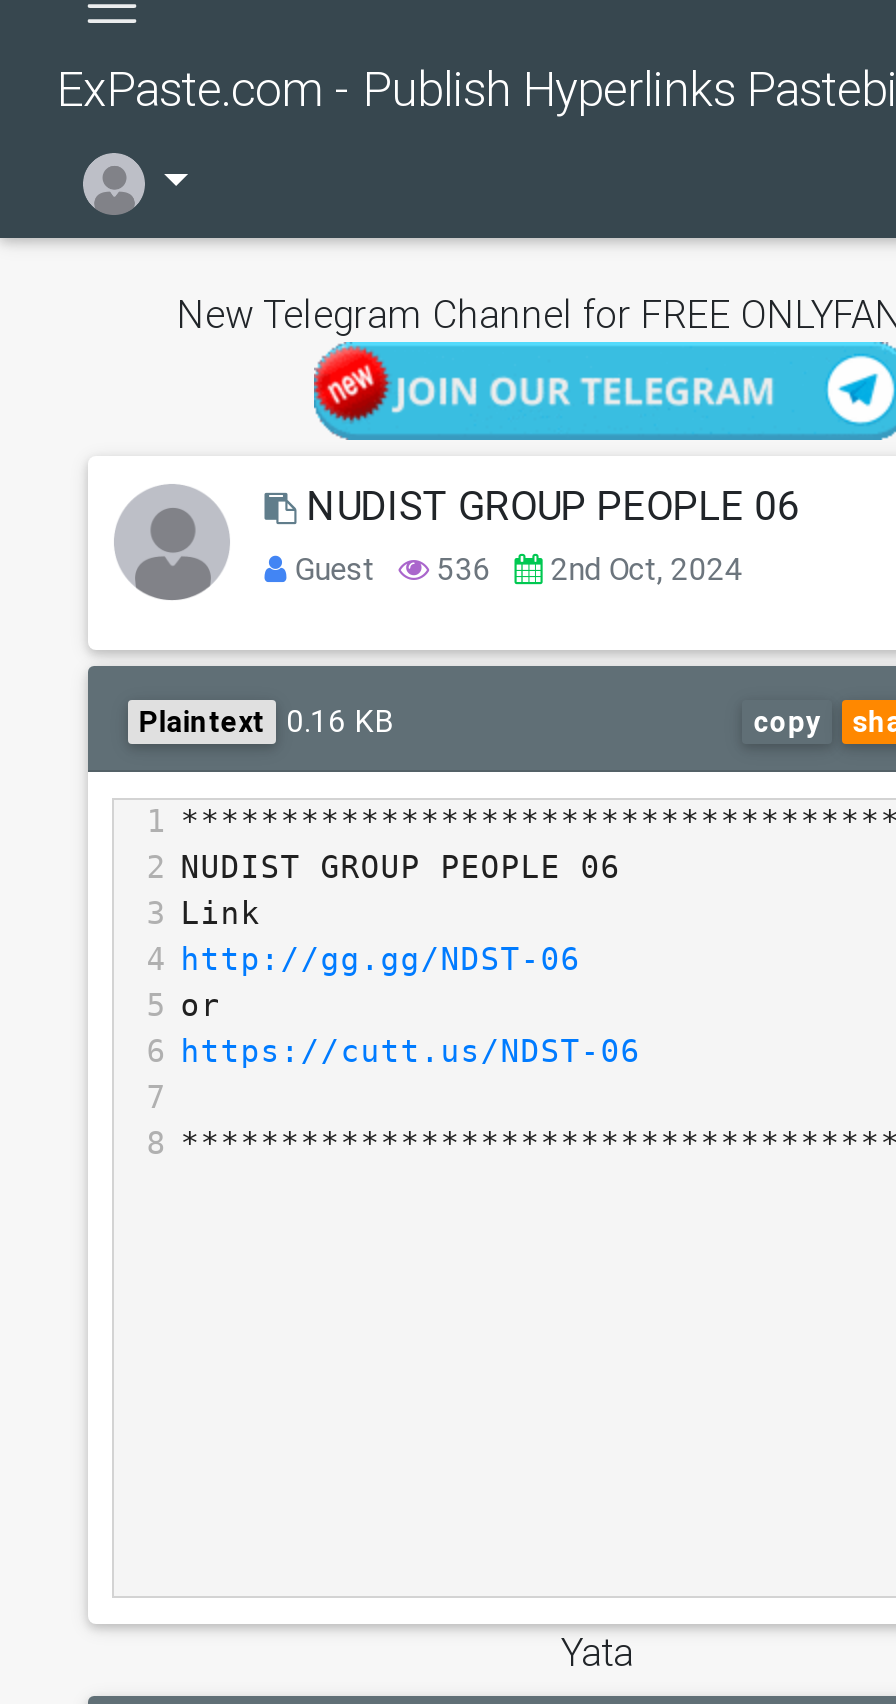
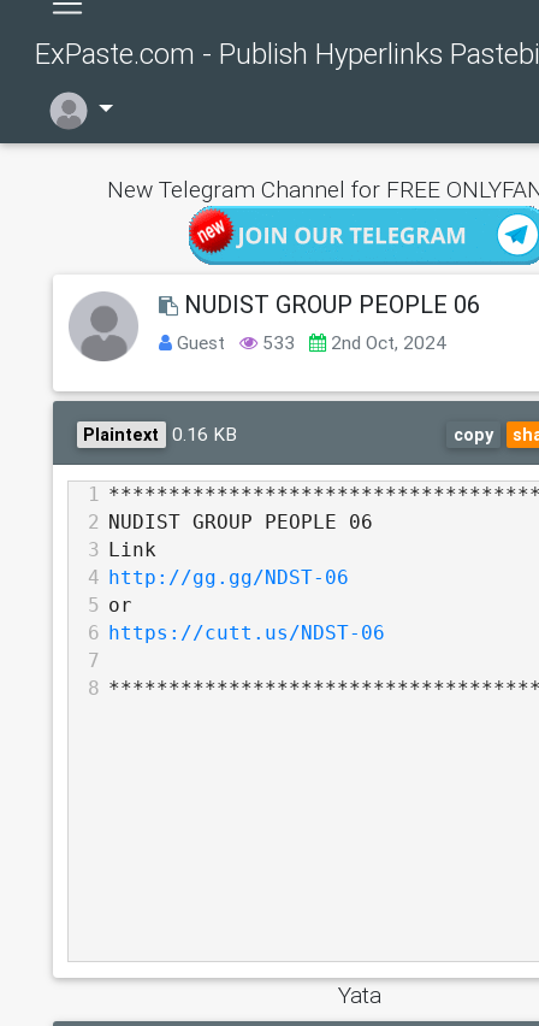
[287,550,745,588] Guest 536 2nd Oct, 2024 -> [172,331,448,354] Guest 533 2nd Oct, 2024

